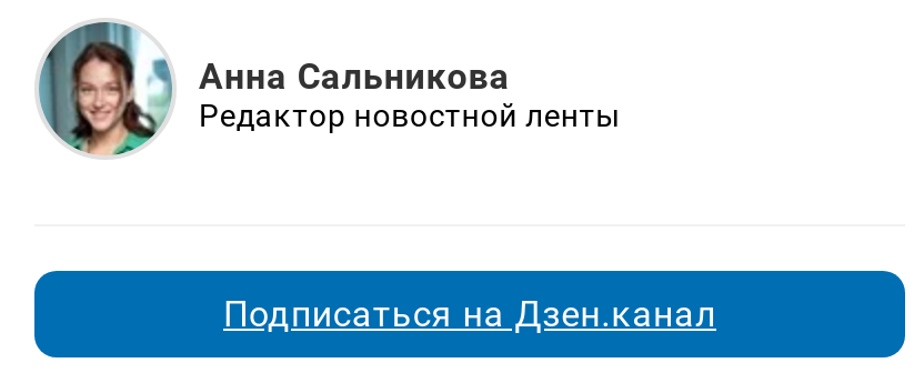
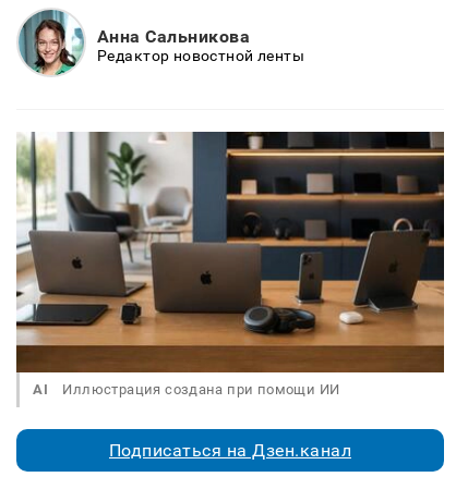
none -> [15,131,445,404] [image] | AI | Иллюстрация создана при помощи ИИ

